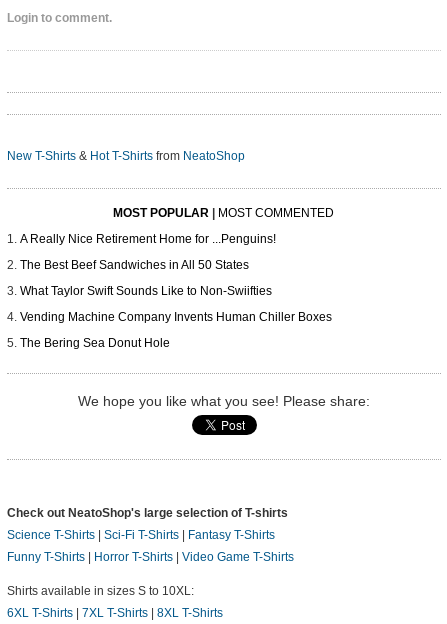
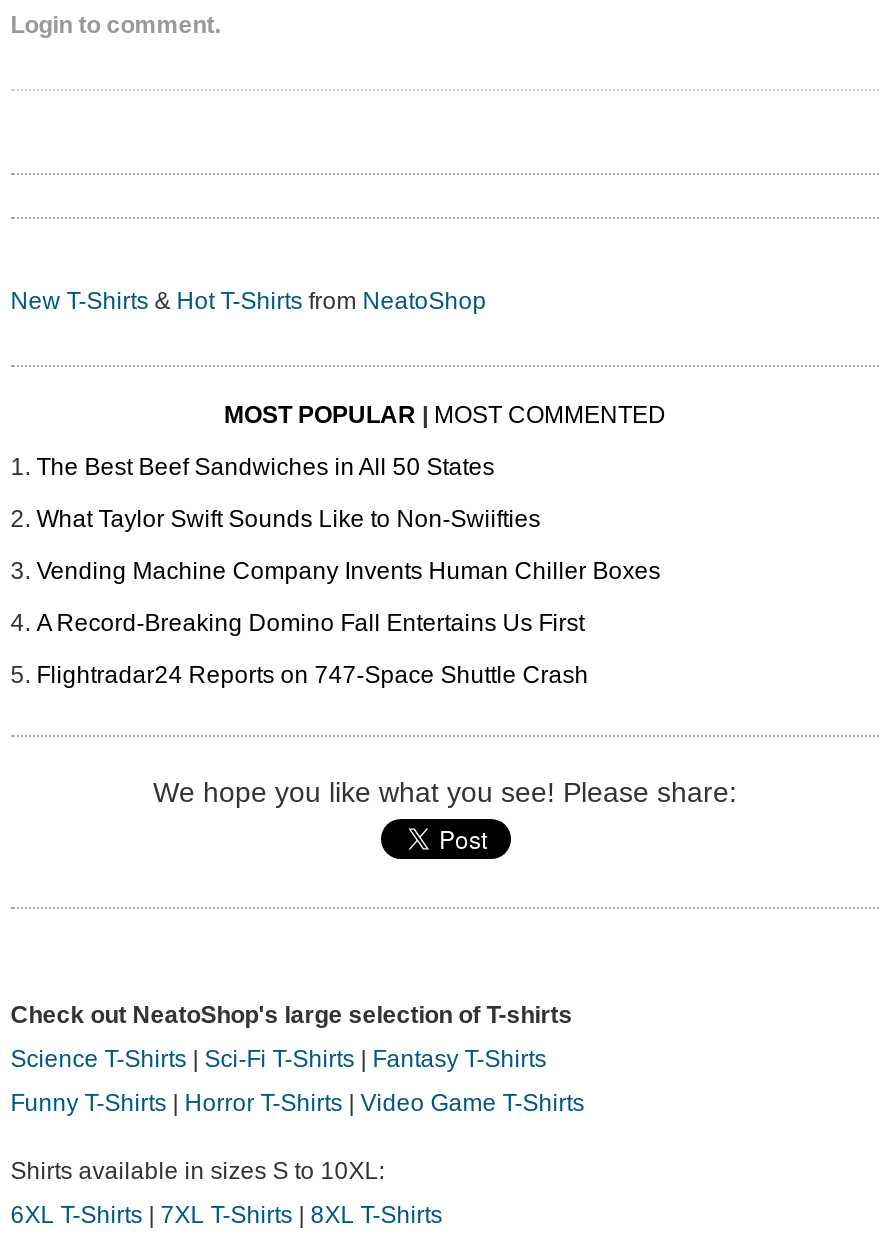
[20,232,276,246] A Really Nice Retirement Home for ...Penguins! -> none
moved [20,258,332,324] -> [36,454,660,586]: The Best Beef Sandwiches in All 50 States | What Taylor Swift Sounds Like to Non-Swiifties | Vending Machine Company Invents Human Chiller Boxes
[20,336,170,350] The Bering Sea Donut Hole -> [36,610,588,690] A Record-Breaking Domino Fall Entertains Us First | Flightradar24 Reports on 747-Space Shuttle Crash

